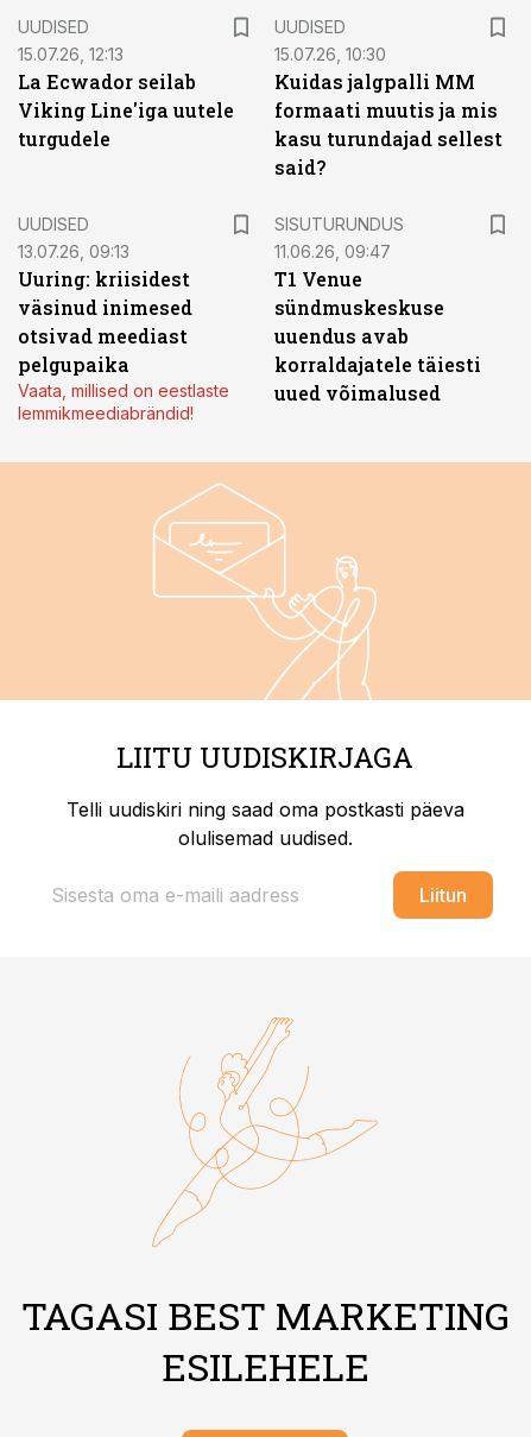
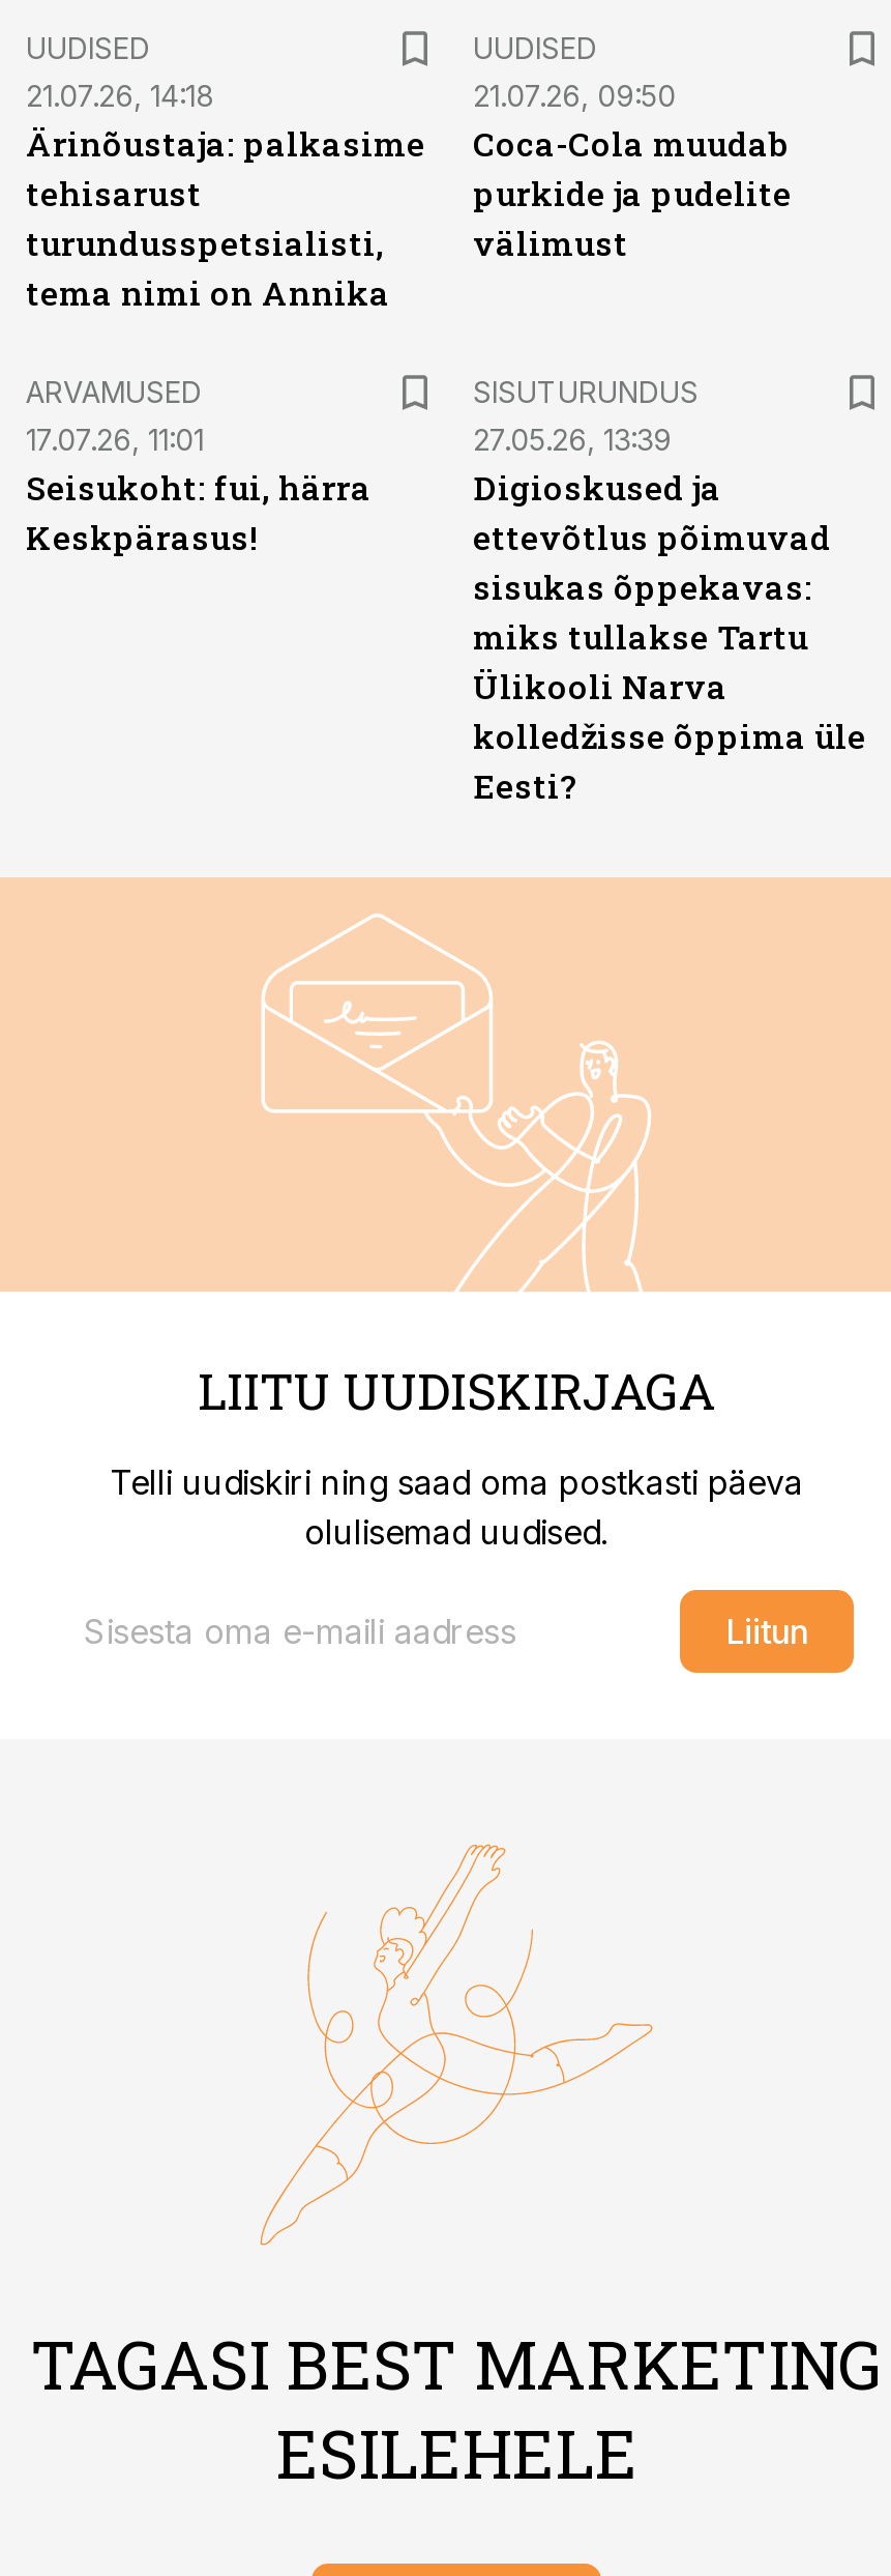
[18,44,234,151] 15.07.26, 12:13 | La Ecwador seilab | Viking Line'iga uutele | turgudele -> [26,78,425,314] 21.07.26, 14:18 | Ärinõustaja: palkasime | tehisarust | turundusspetsialisti, | tema nimi on Annika
[274,44,502,179] 15.07.26, 10:30 | Kuidas jalgpalli MM | formaati muutis ja mis | kasu turundajad sellest | said? -> [473,78,792,264] 21.07.26, 09:50 | Coca-Cola muudab | purkide ja pudelite | välimust
[18,214,229,423] UUDISED | 13.07.26, 09:13 | Uuring: kriisidest | väsinud inimesed | otsivad meediast | pelgupaika | Vaata, millised on eestlaste | lemmikmeediabrändid! -> [26,374,372,558] ARVAMUSED | 17.07.26, 11:01 | Seisukoht: fui, härra | Keskpärasus!
[274,241,481,405] 11.06.26, 09:47 | T1 Venue | sündmuskeskuse | uuendus avab | korraldajatele täiesti | uued võimalused -> [473,422,866,807] 27.05.26, 13:39 | Digioskused ja | ettevõtlus põimuvad | sisukas õppekavas: | miks tullakse Tartu | Ülikooli Narva | kolledžisse õppima üle | Eesti?

